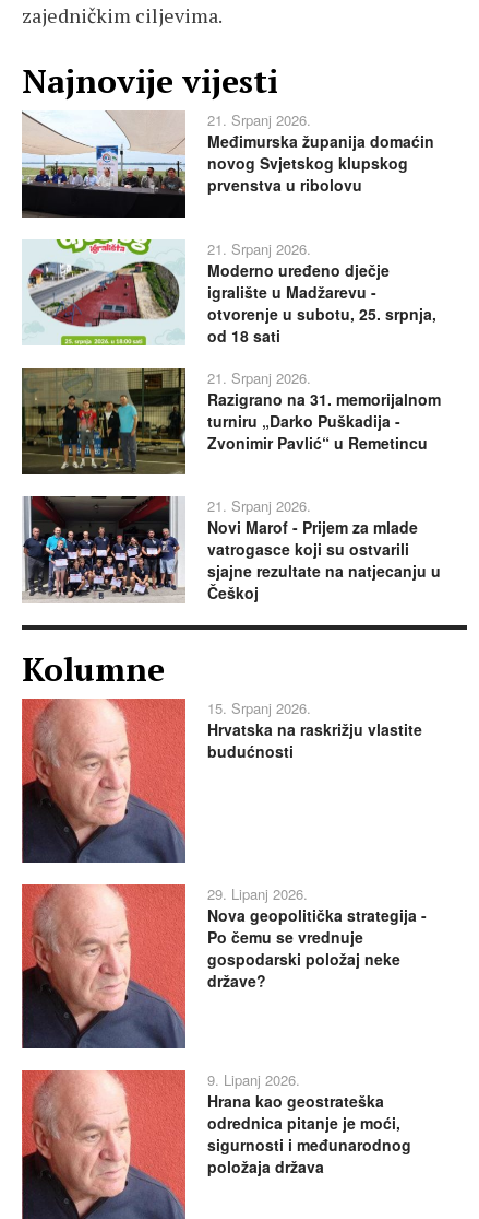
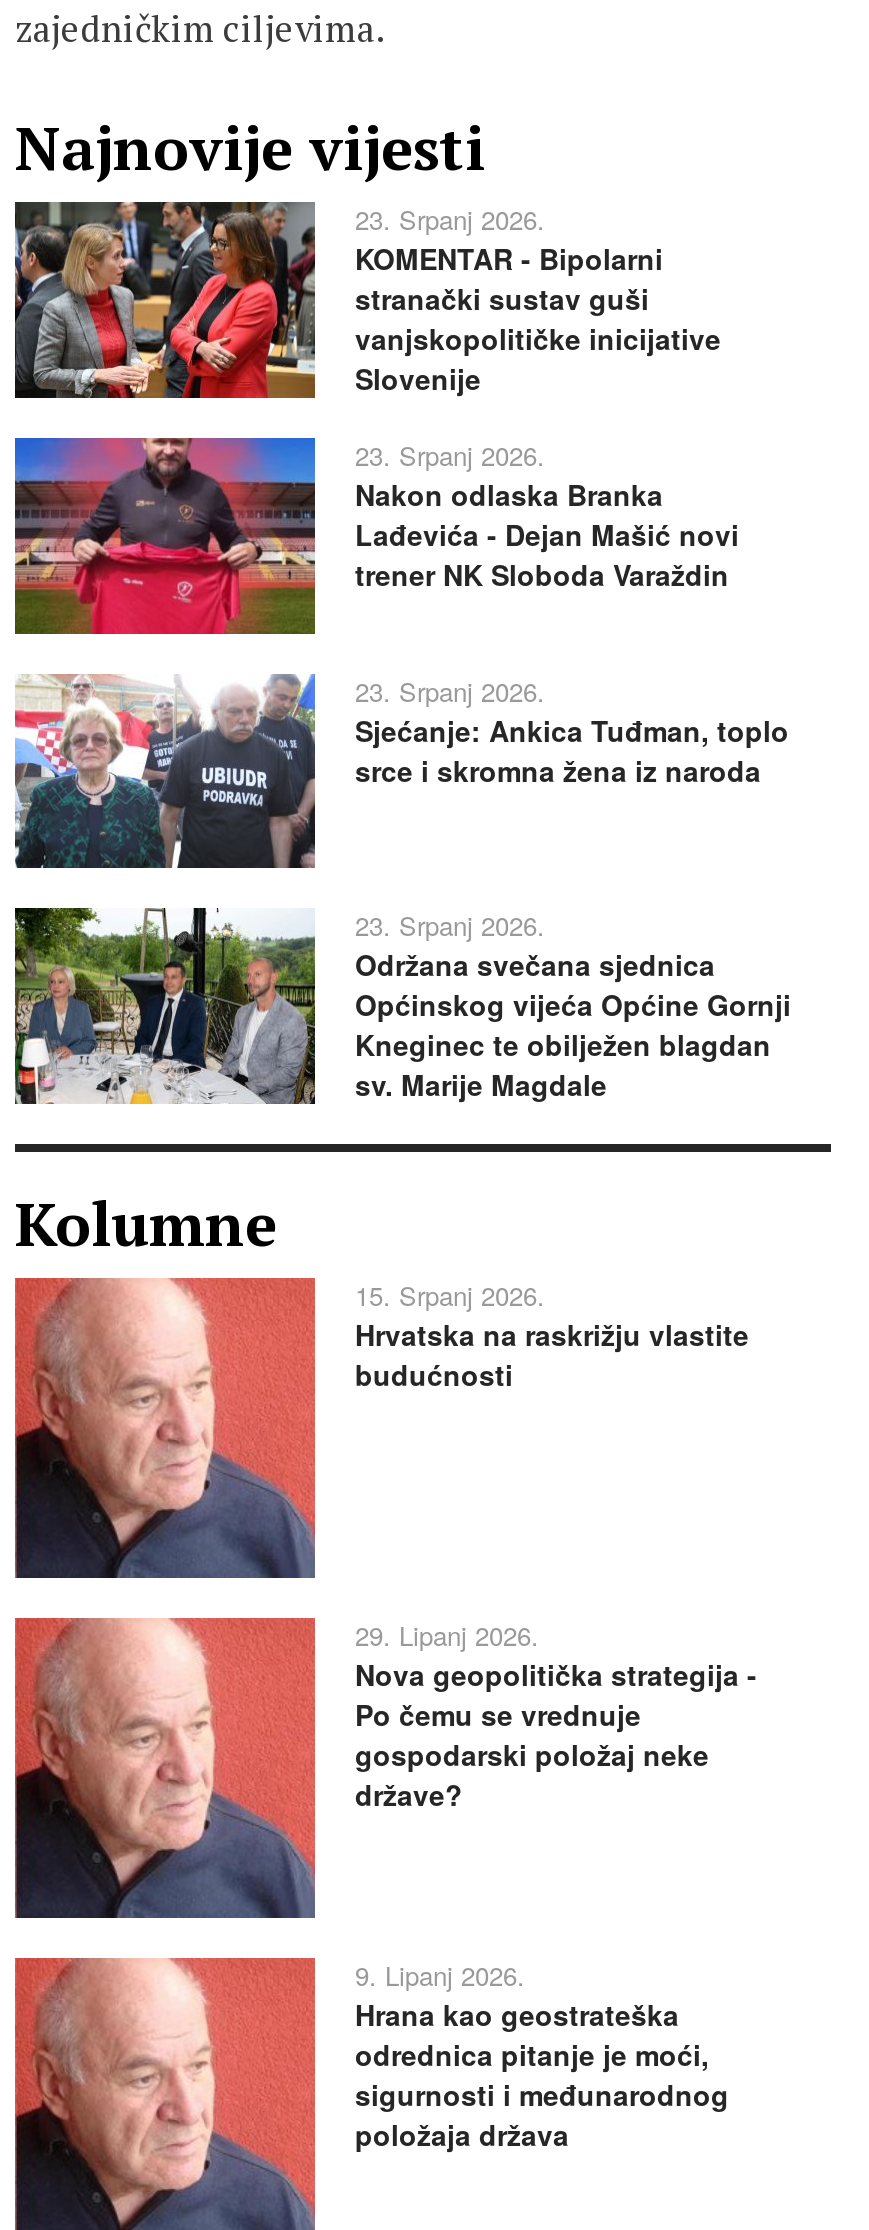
[22,110,434,219] [image] | 21. Srpanj 2026. | Međimurska županija domaćin | novog Svjetskog klupskog | prvenstva u ribolovu -> [13,200,721,400] [image] | 23. Srpanj 2026. | KOMENTAR - Bipolarni | stranački sustav guši | vanjskopolitičke inicijative | Slovenije
[22,238,436,347] [image] | 21. Srpanj 2026. | Moderno uređeno dječje | igralište u Madžarevu - | otvorenje u subotu, 25. srpnja, | od 18 sati -> [13,436,739,636] [image] | 23. Srpanj 2026. | Nakon odlaska Branka | Lađevića - Dejan Mašić novi | trener NK Sloboda Varaždin
[21,367,441,476] [image] | 21. Srpanj 2026. | Razigrano na 31. memorijalnom | turniru „Darko Puškadija - | Zvonimir Pavlić“ u Remetincu -> [13,672,789,870] [image] | 23. Srpanj 2026. | Sjećanje: Ankica Tuđman, toplo | srce i skromna žena iz naroda
[22,495,441,604] [image] | 21. Srpanj 2026. | Novi Marof - Prijem za mlade | vatrogasce koji su ostvarili | sjajne rezultate na natjecanju u | Češkoj -> [13,907,791,1106] [image] | 23. Srpanj 2026. | Održana svečana sjednica | Općinskog vijeća Općine Gornji | Kneginec te obilježen blagdan | sv. Marije Magdale

